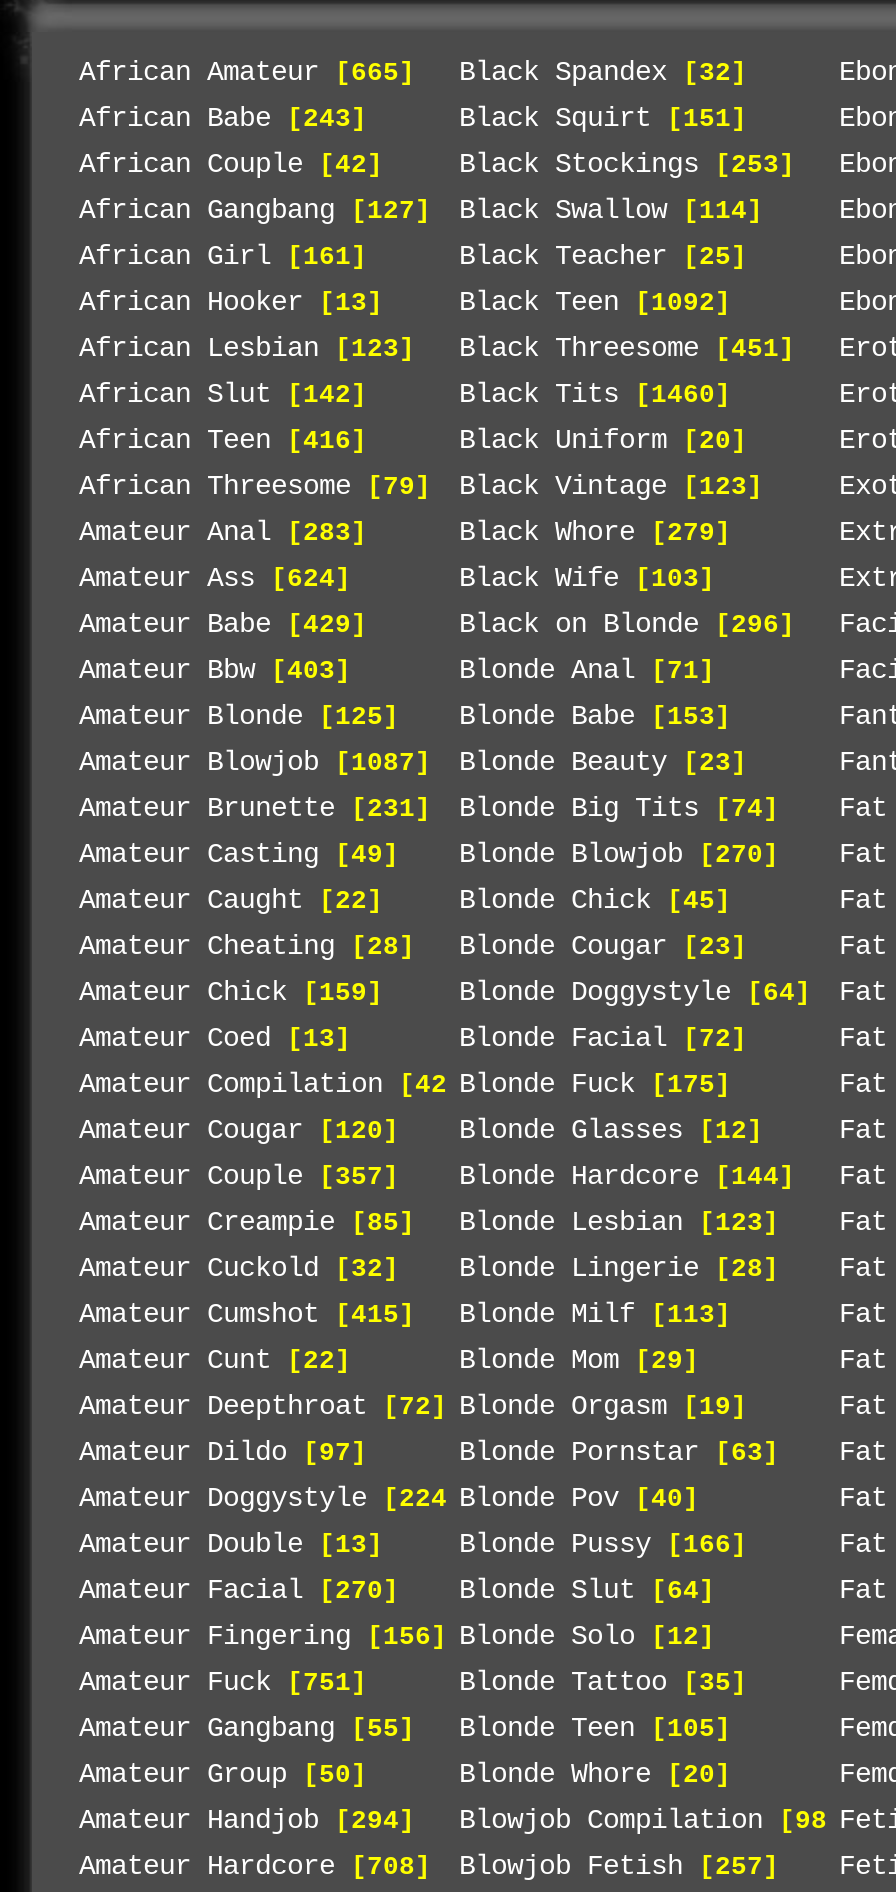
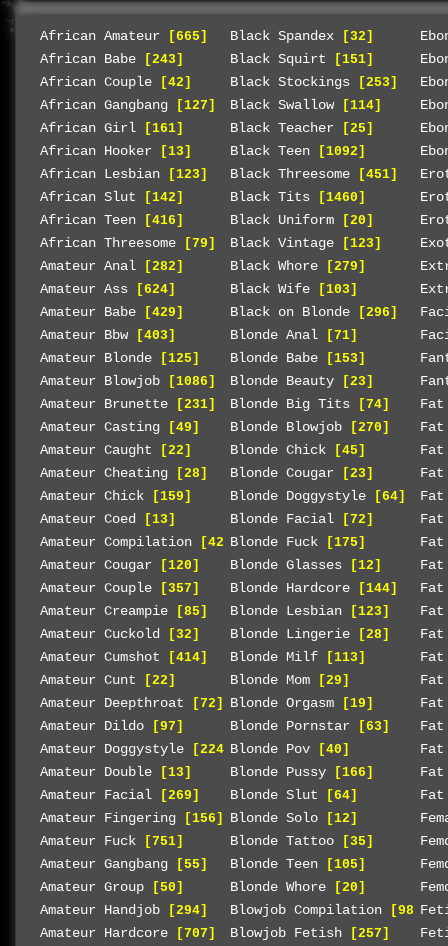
[79,516,367,548] Amateur Anal [283] -> [39,258,183,274] Amateur Anal [282]
[79,746,431,778] Amateur Blowjob [1087] -> [39,373,215,389] Amateur Blowjob [1086]
[79,1298,415,1330] Amateur Cumshot [415] -> [39,649,207,665] Amateur Cumshot [414]
[79,1574,399,1606] Amateur Facial [270] -> [39,787,199,803] Amateur Facial [269]
[79,1850,431,1882] Amateur Hardcore [708] -> [39,925,215,941] Amateur Hardcore [707]

